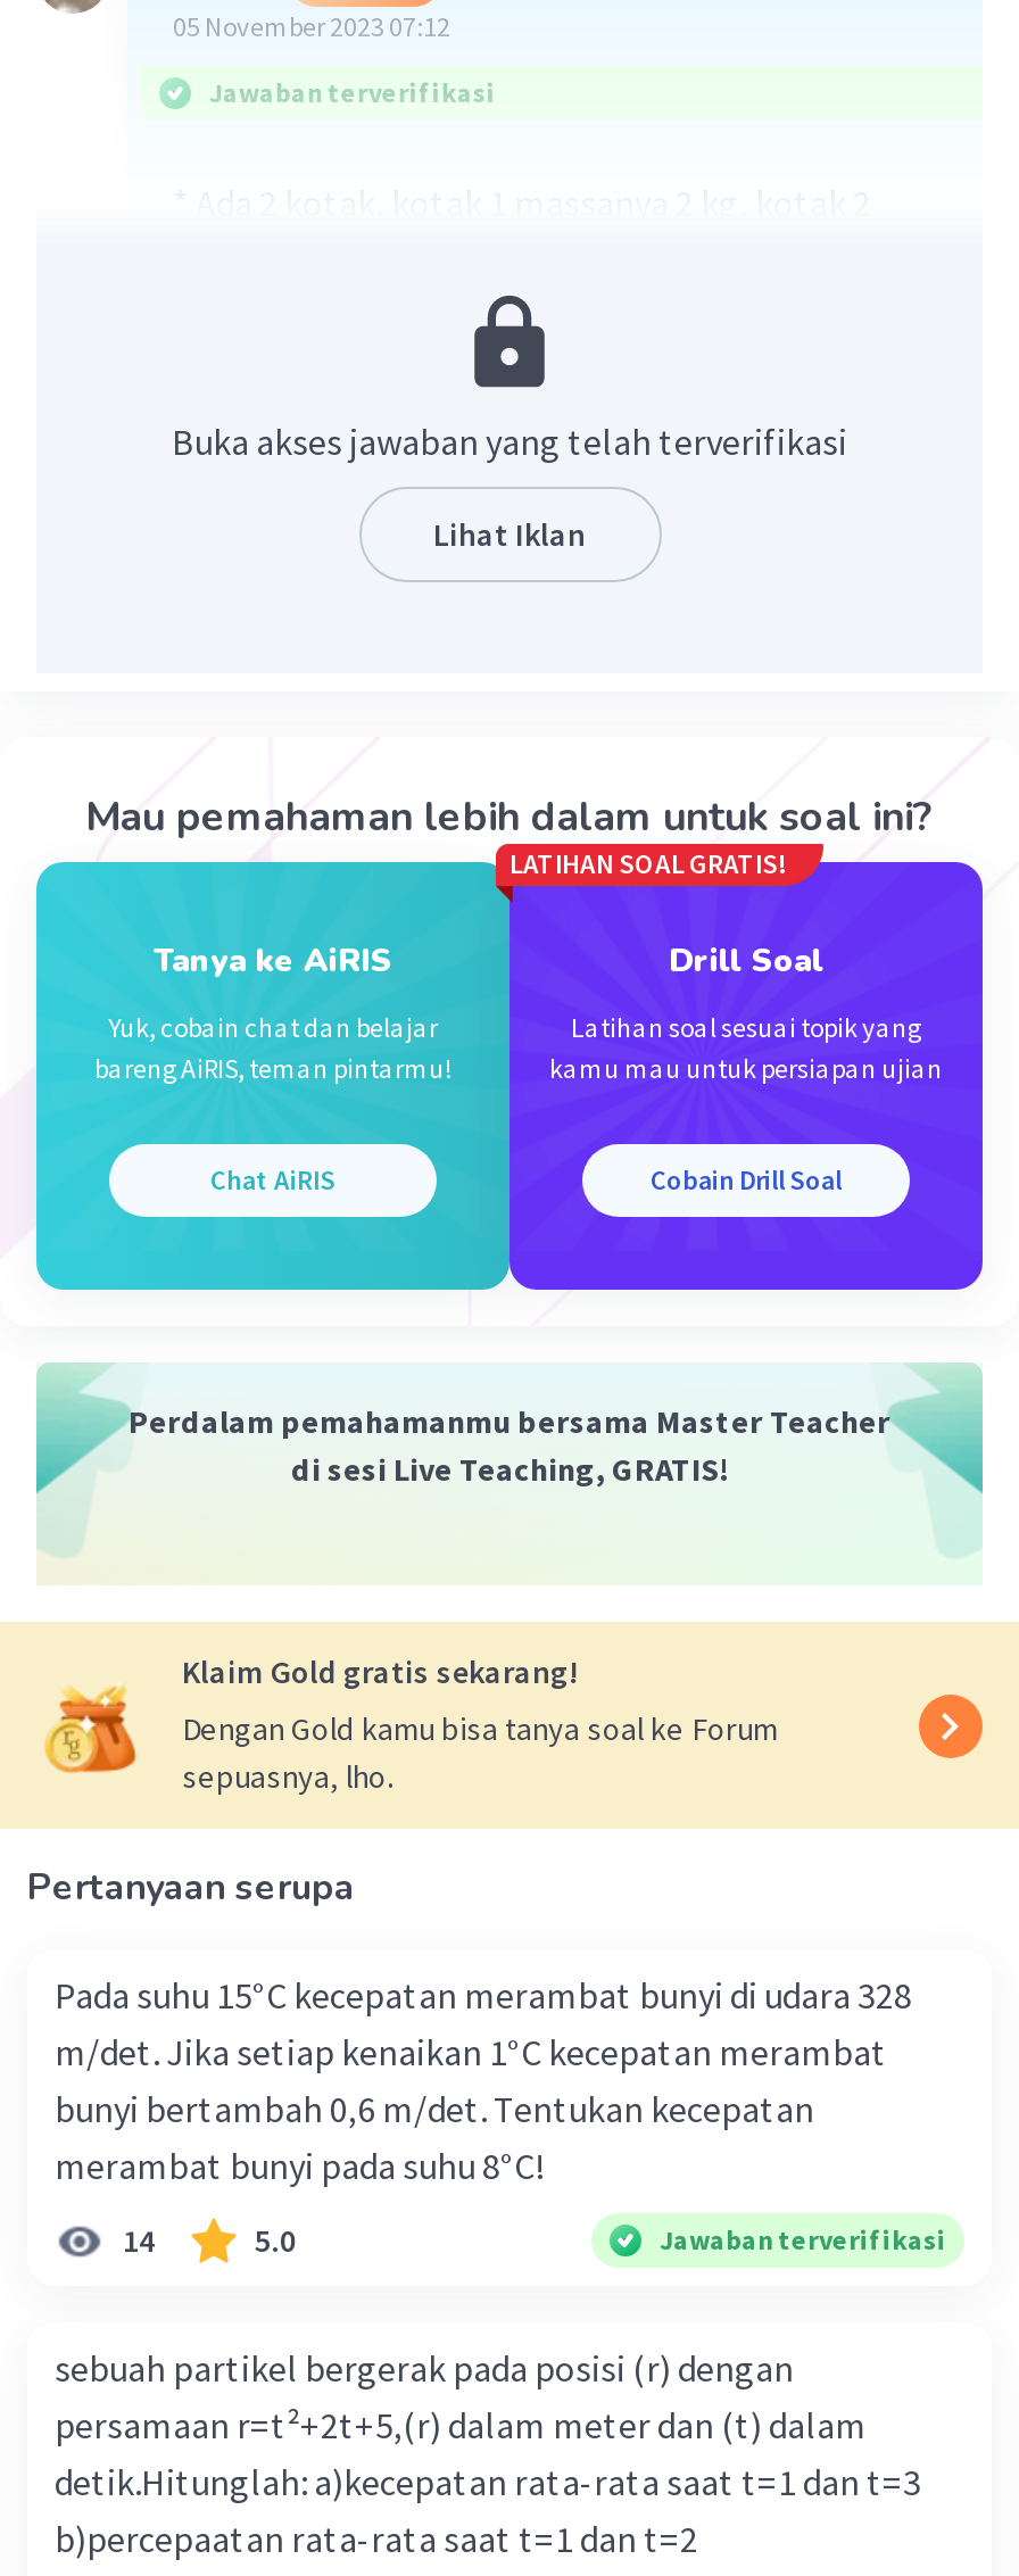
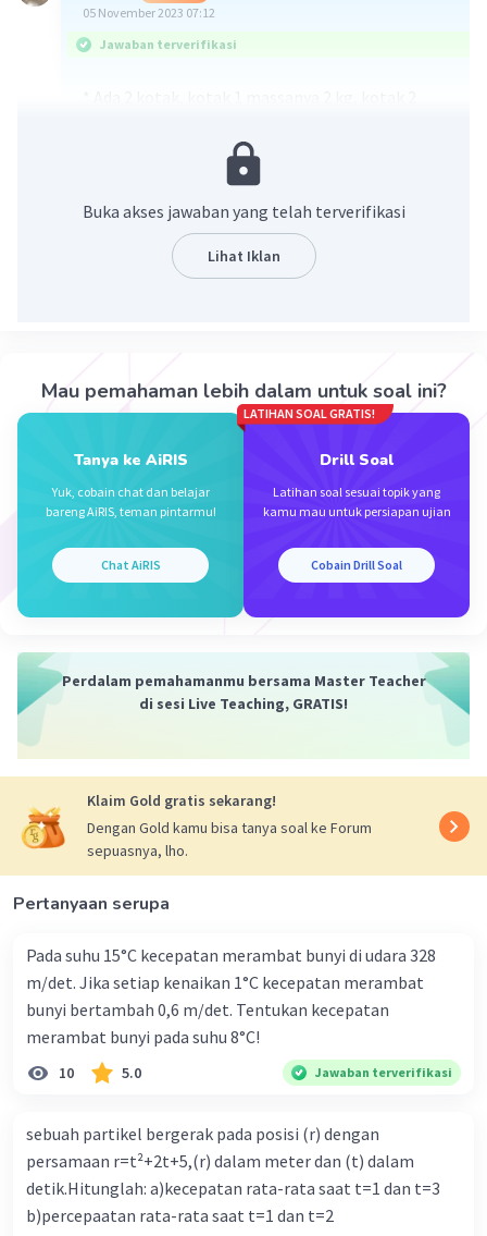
[123,2220,155,2261] 14 -> [59,1063,74,1083] 10

